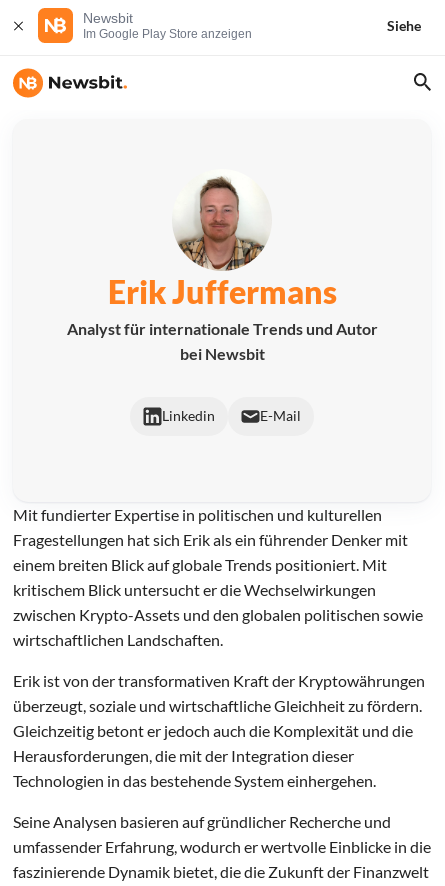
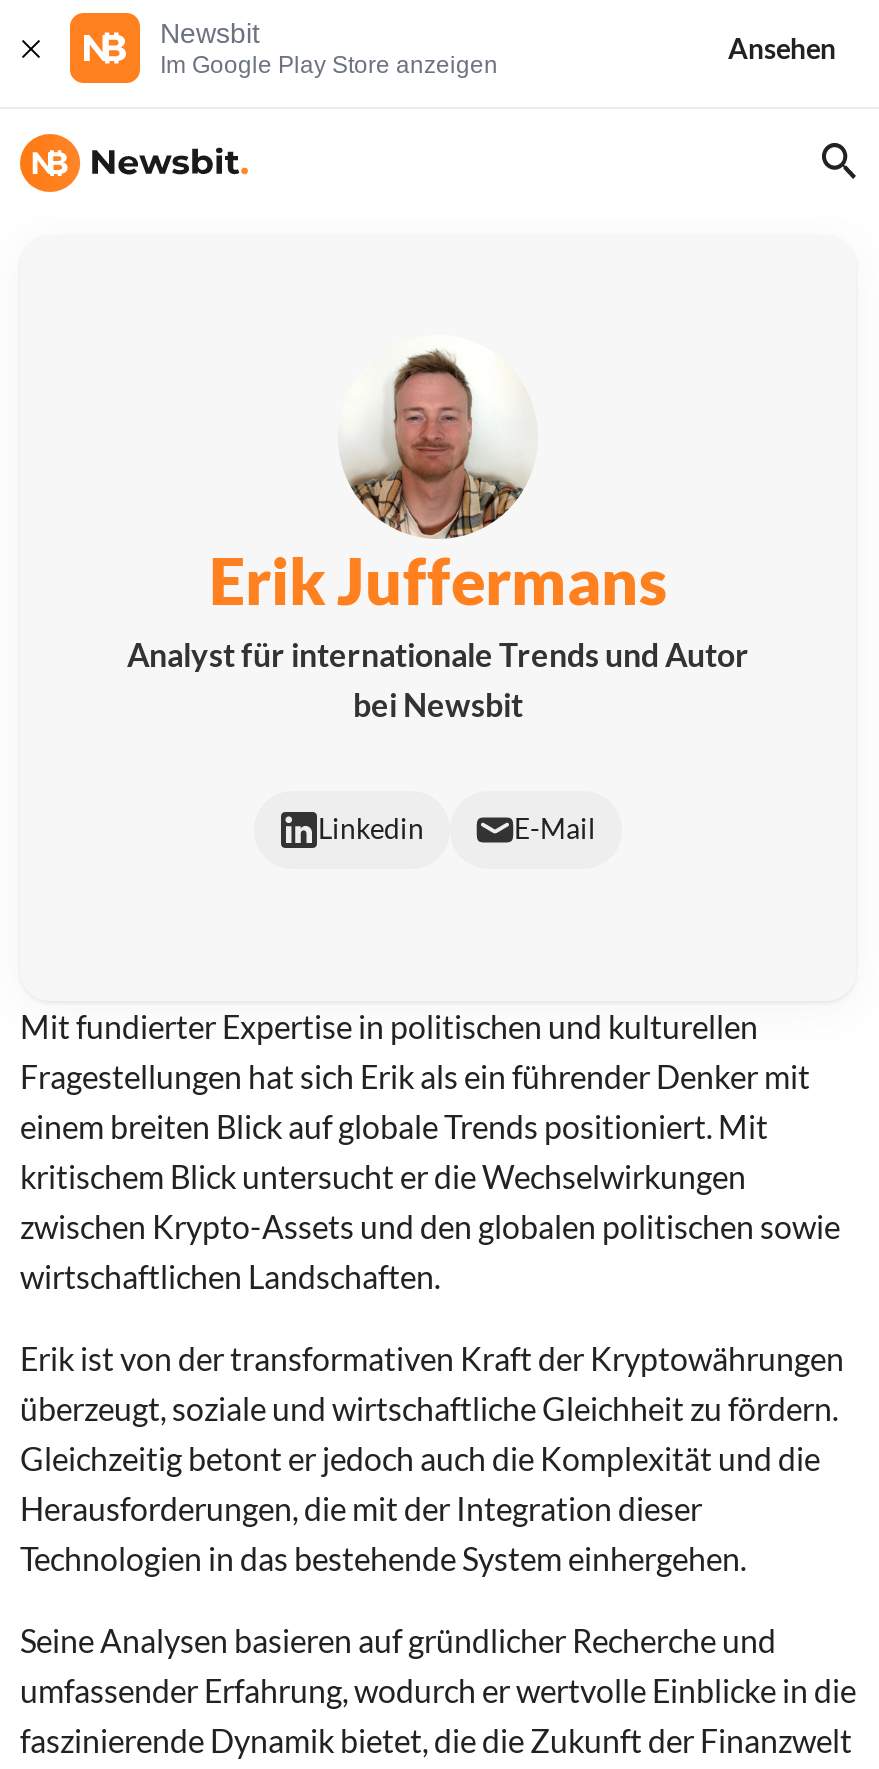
[387,16,421,33] Siehe -> [728,30,836,64] Ansehen

